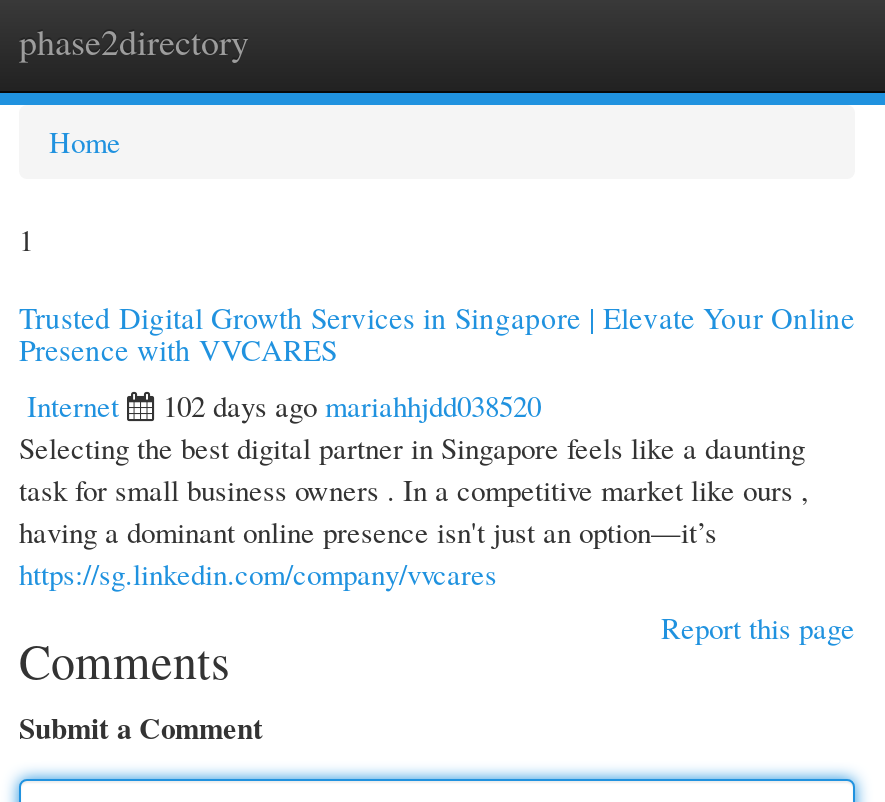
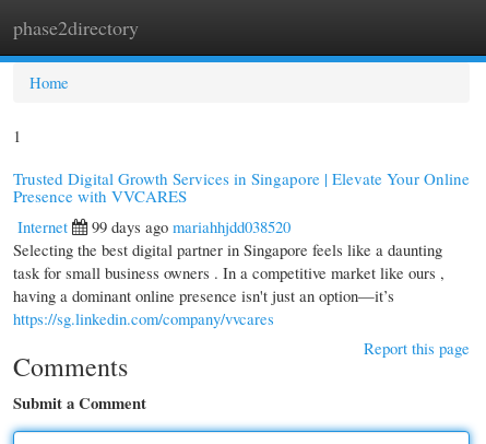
[163,385,541,425] 102 days ago mariahhjdd038520 -> [92,215,291,237] 99 days ago mariahhjdd038520

